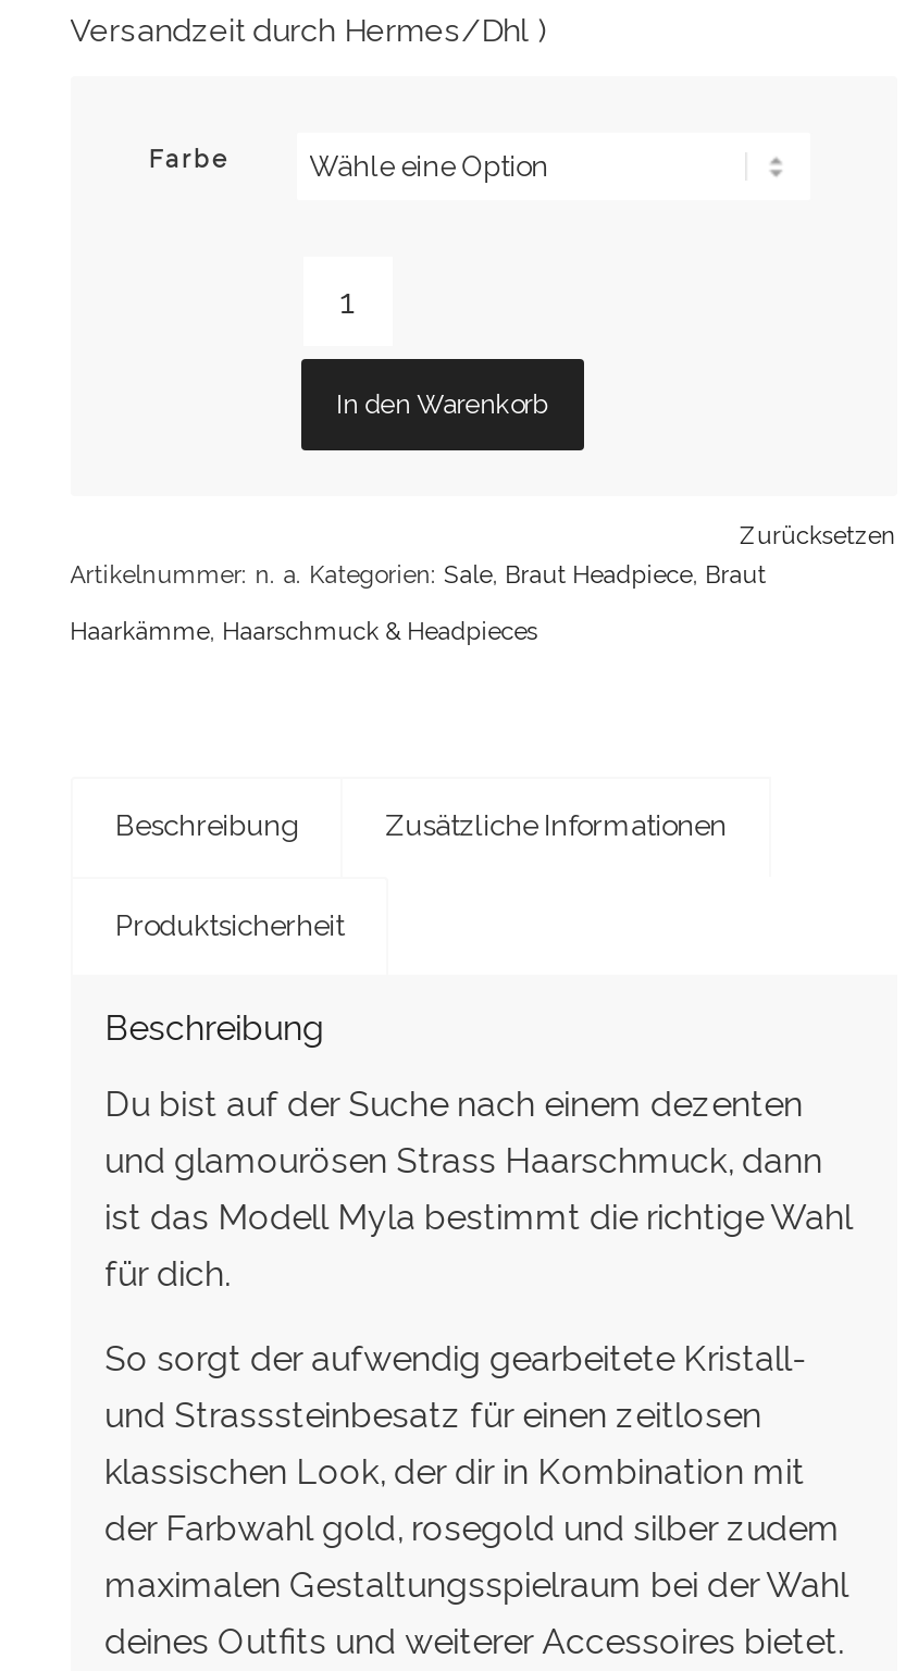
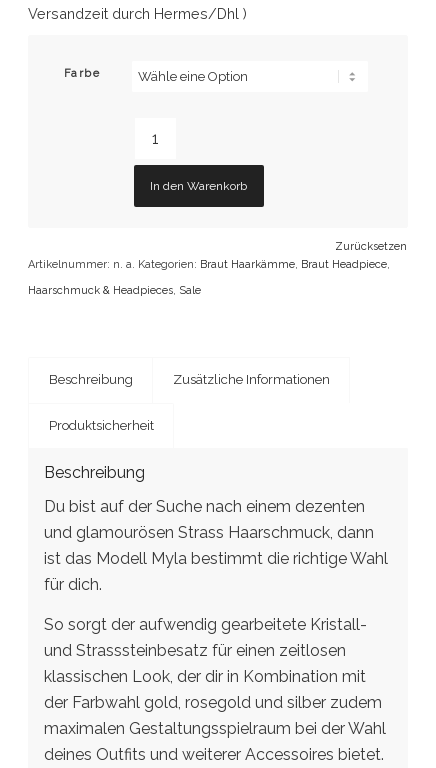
[70,561,766,589] Artikelnummer: n. a. Kategorien: Sale, Braut Headpiece, Braut -> [28,258,390,271] Artikelnummer: n. a. Kategorien: Braut Haarkämme, Braut Headpiece,
[70,617,538,646] Haarkämme, Haarschmuck & Headpieces -> [28,284,201,297] Haarschmuck & Headpieces, Sale

